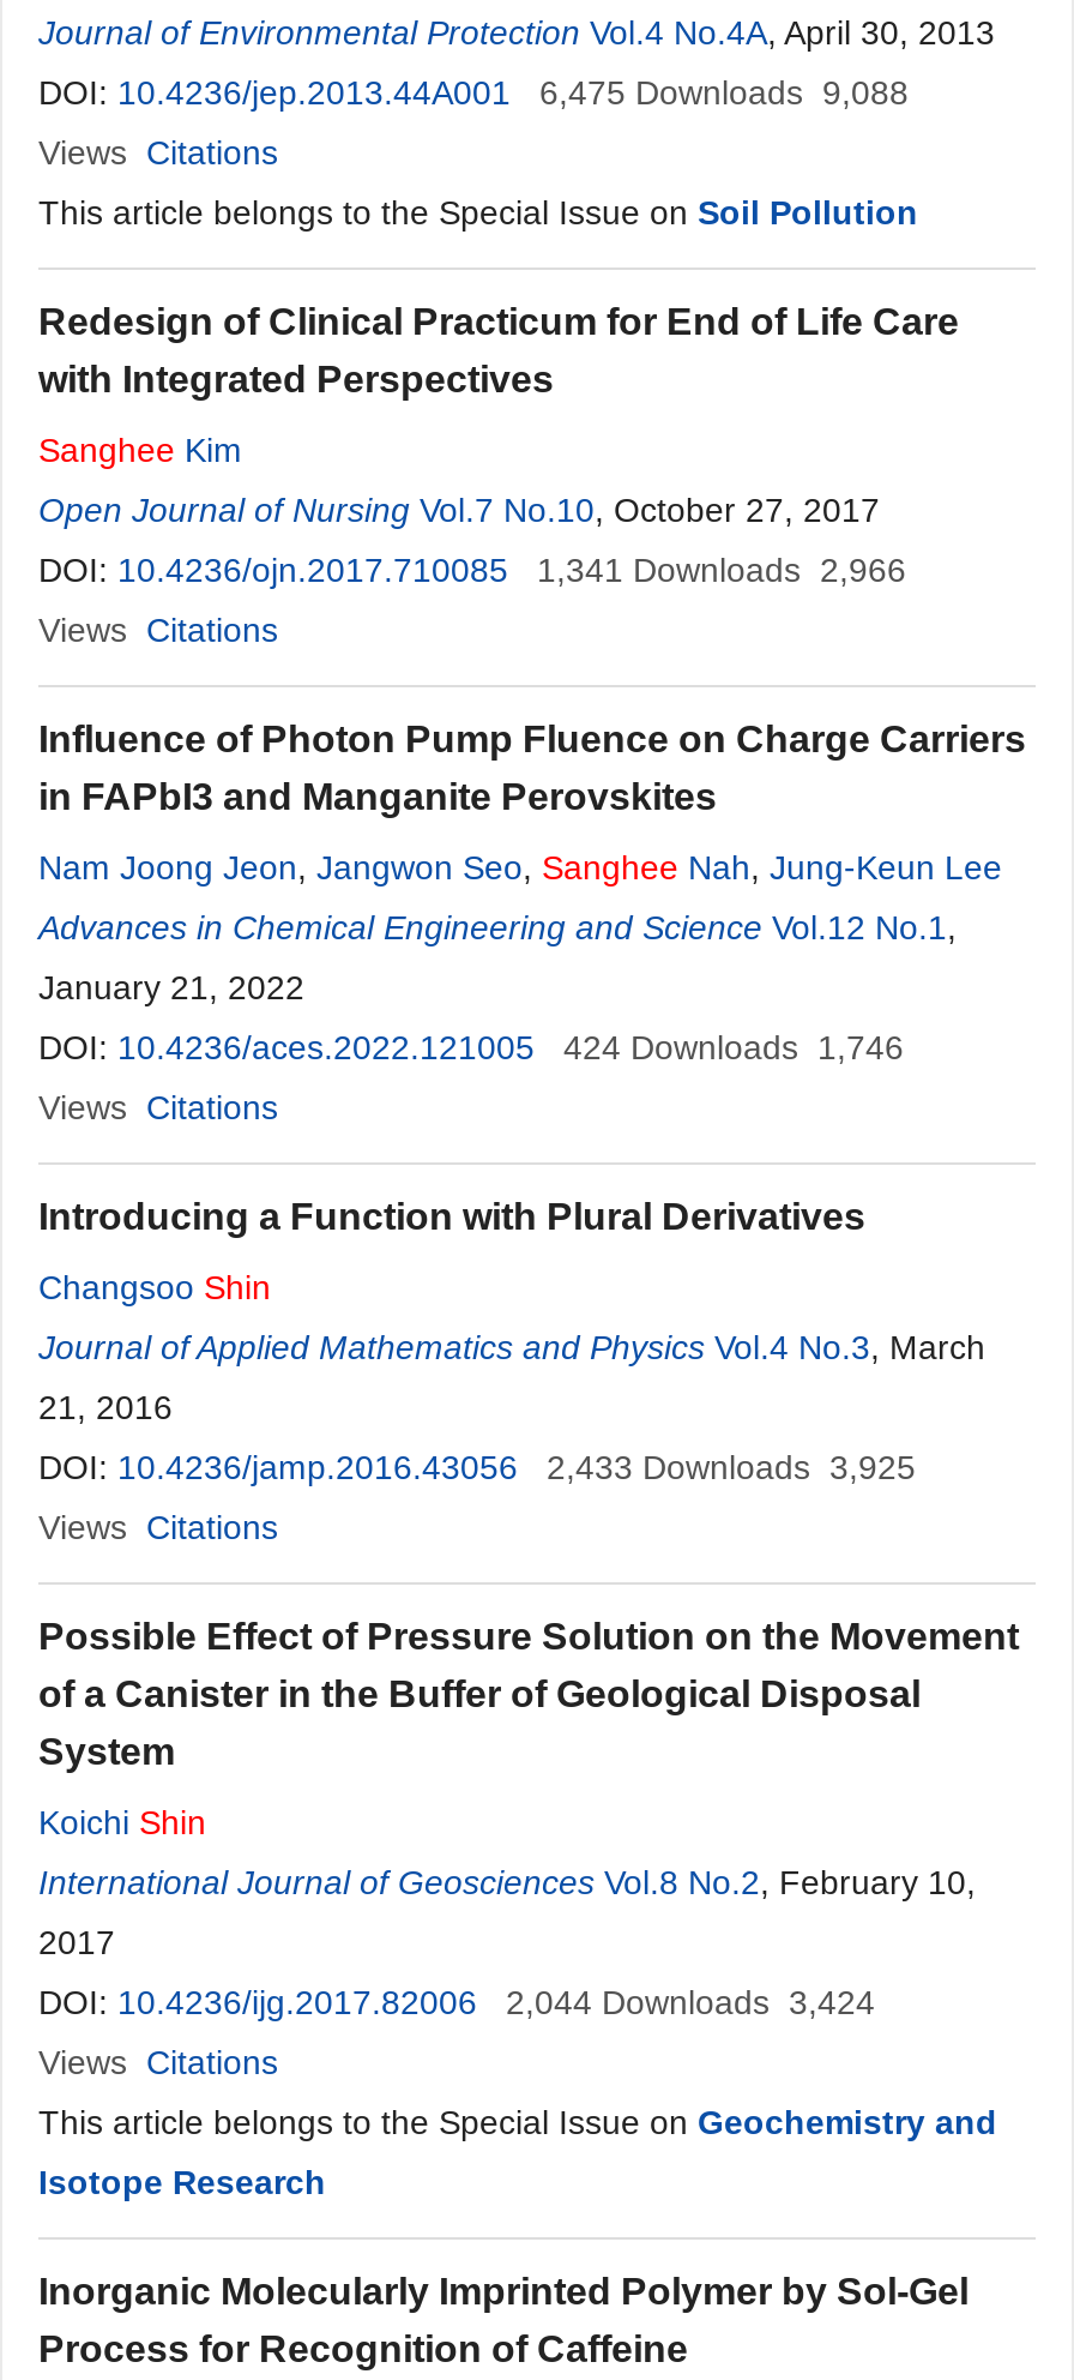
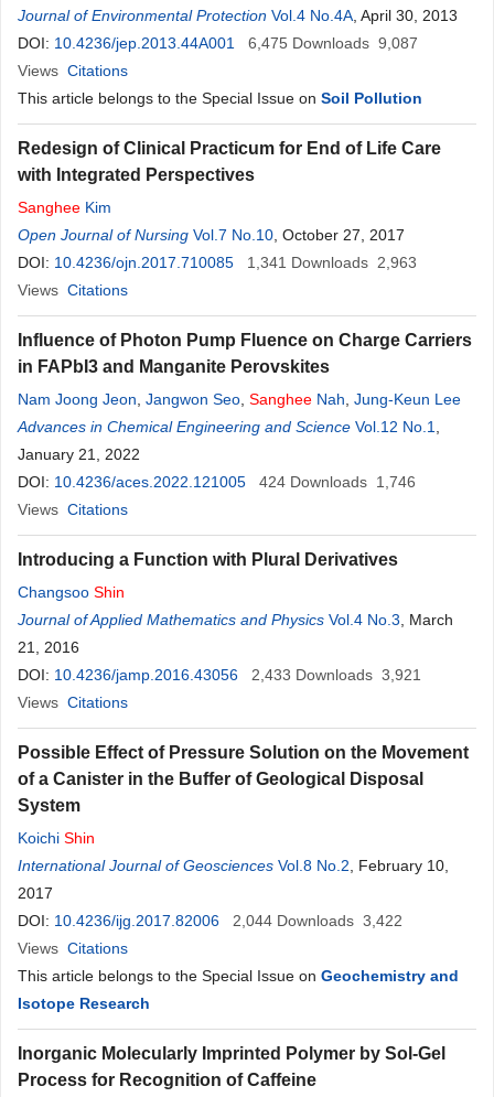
[539,73,909,112] 6,475 Downloads 9,088 -> [248,34,418,52] 6,475 Downloads 9,087
[38,551,906,589] DOI: 10.4236/ojn.2017.710085 1,341 Downloads 2,966 -> [18,254,417,271] DOI: 10.4236/ojn.2017.710085 1,341 Downloads 2,963
[38,1448,916,1486] DOI: 10.4236/jamp.2016.43056 2,433 Downloads 3,925 -> [18,666,421,684] DOI: 10.4236/jamp.2016.43056 2,433 Downloads 3,921
[38,1983,875,2021] DOI: 10.4236/ijg.2017.82006 2,044 Downloads 3,424 -> [18,912,402,929] DOI: 10.4236/ijg.2017.82006 2,044 Downloads 3,422

